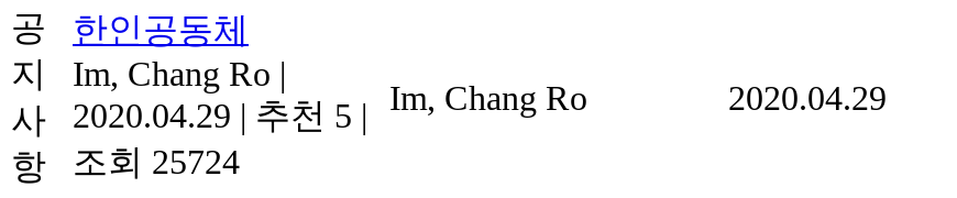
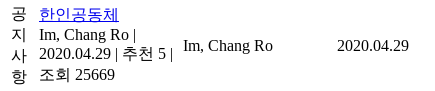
[11,144,240,186] 항 조회 25724 -> [11,66,115,85] 항 조회 25669

